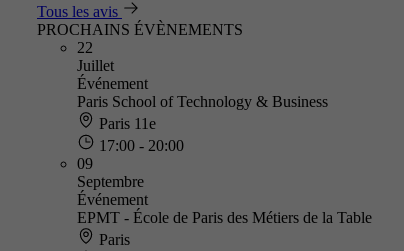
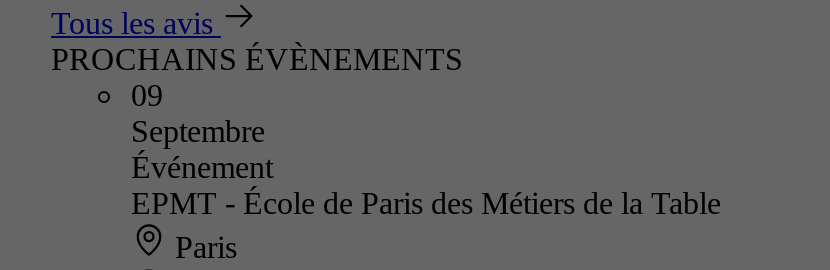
[77,39,328,154] 22 | Juillet | Événement | Paris School of Technology & Business | Paris 11e | 17:00 - 20:00 -> none

